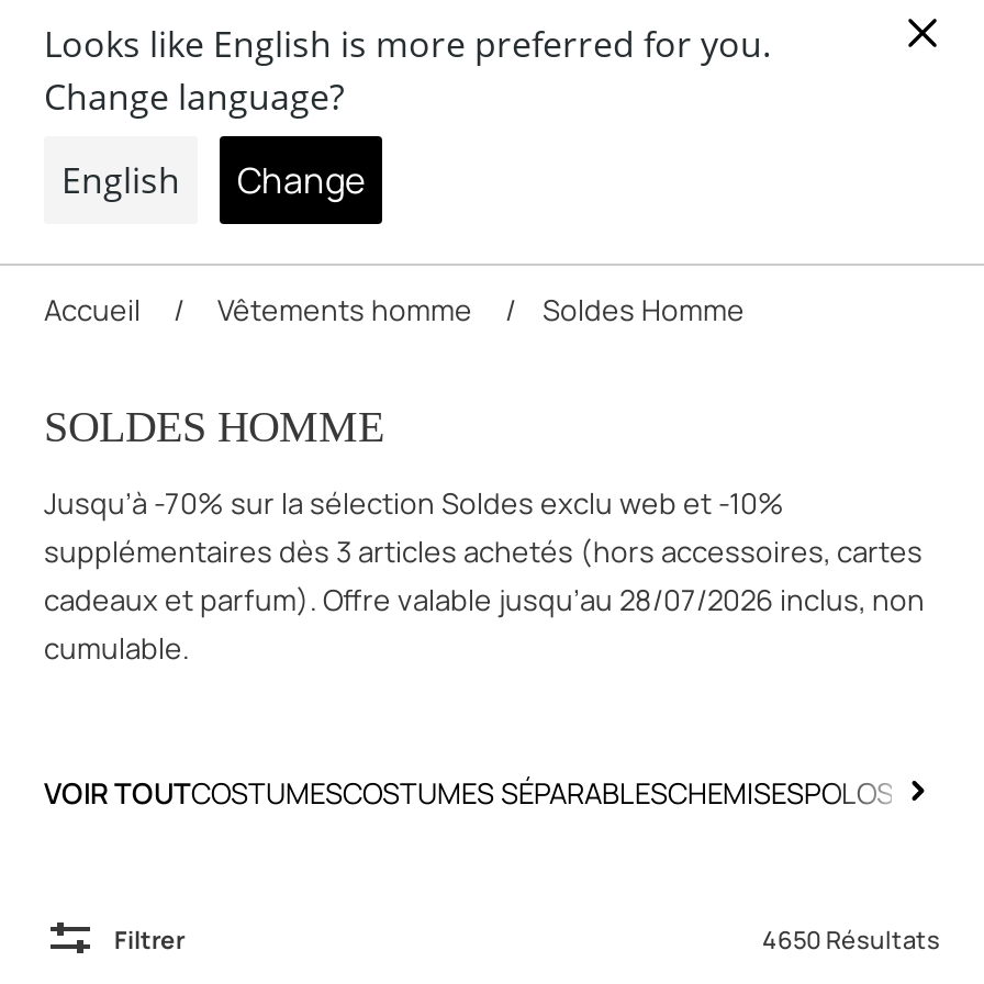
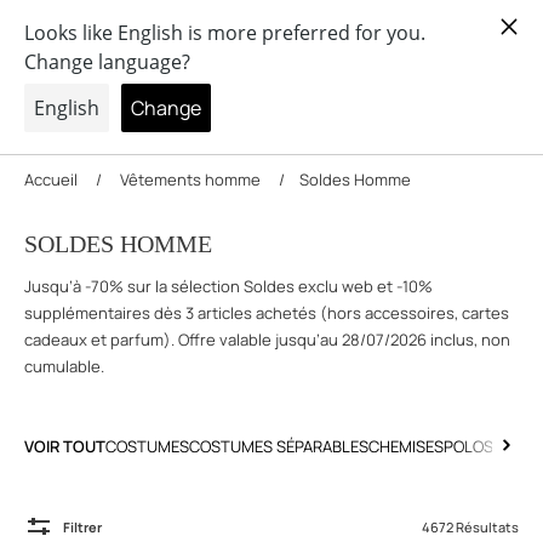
[762,921,940,954] 4650 Résultats -> [422,517,519,535] 4672 Résultats

